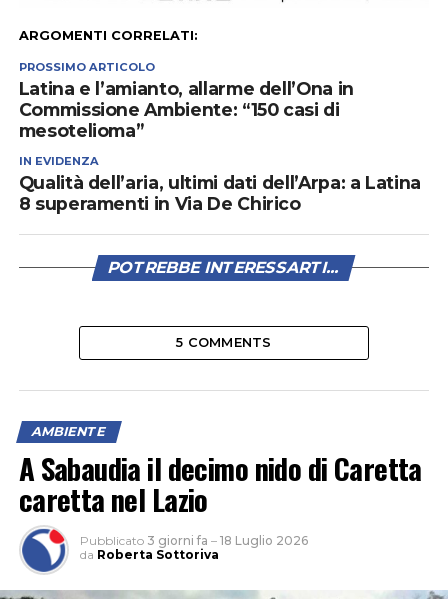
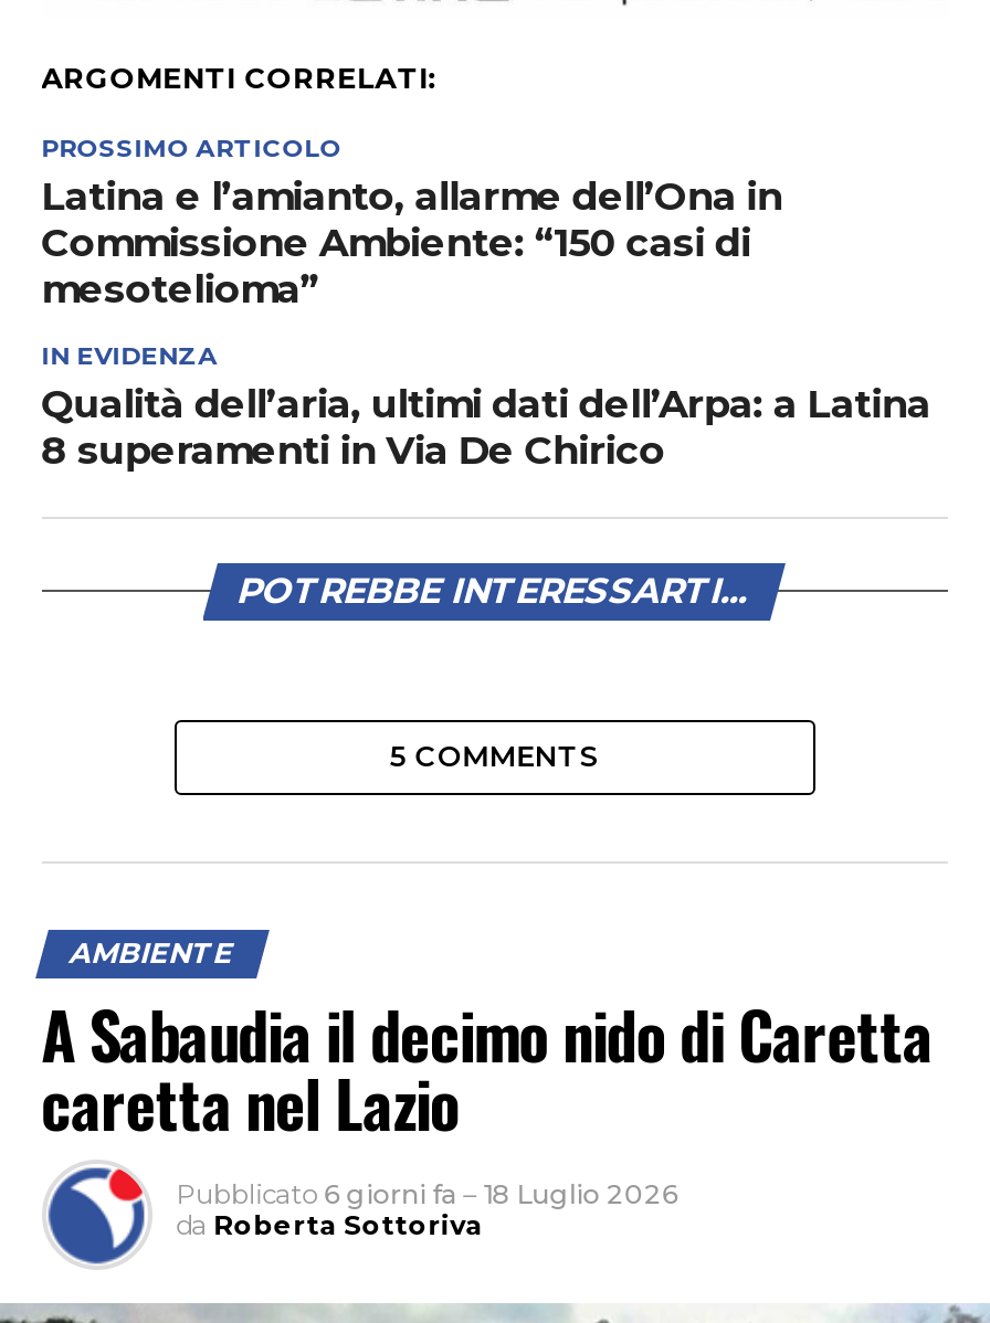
[80,533,308,548] Pubblicato 3 giorni fa – 18 Luglio 2026 -> [176,1177,678,1210] Pubblicato 6 giorni fa – 18 Luglio 2026

